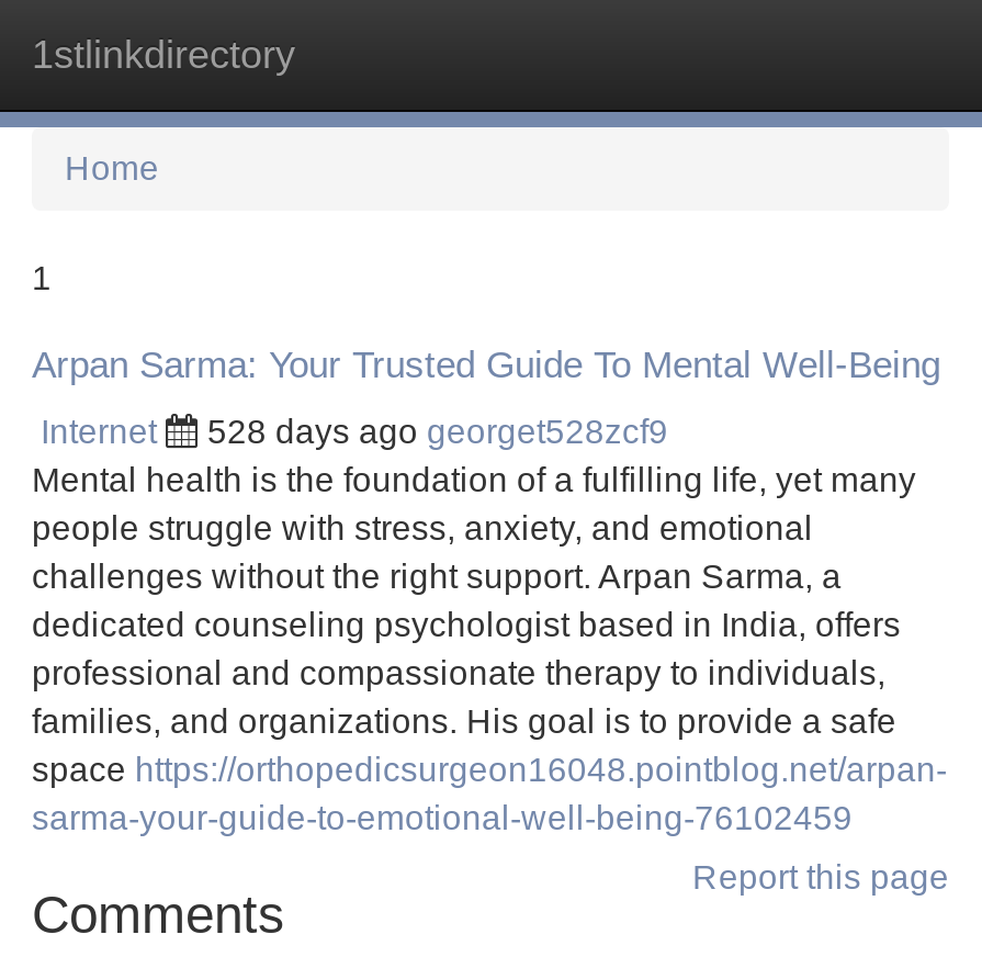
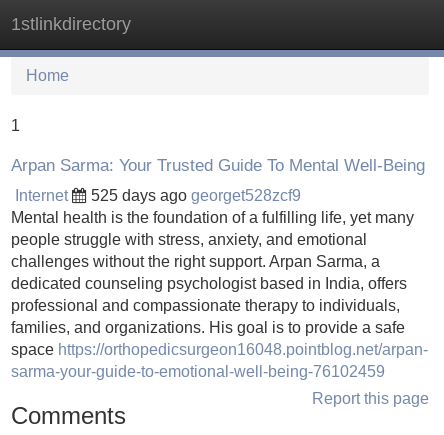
[207,413,668,450] 528 days ago georget528zcf9 -> [91,187,301,204] 525 days ago georget528zcf9

